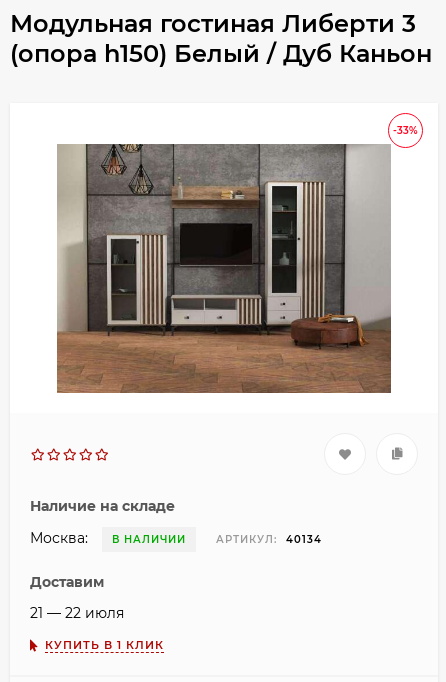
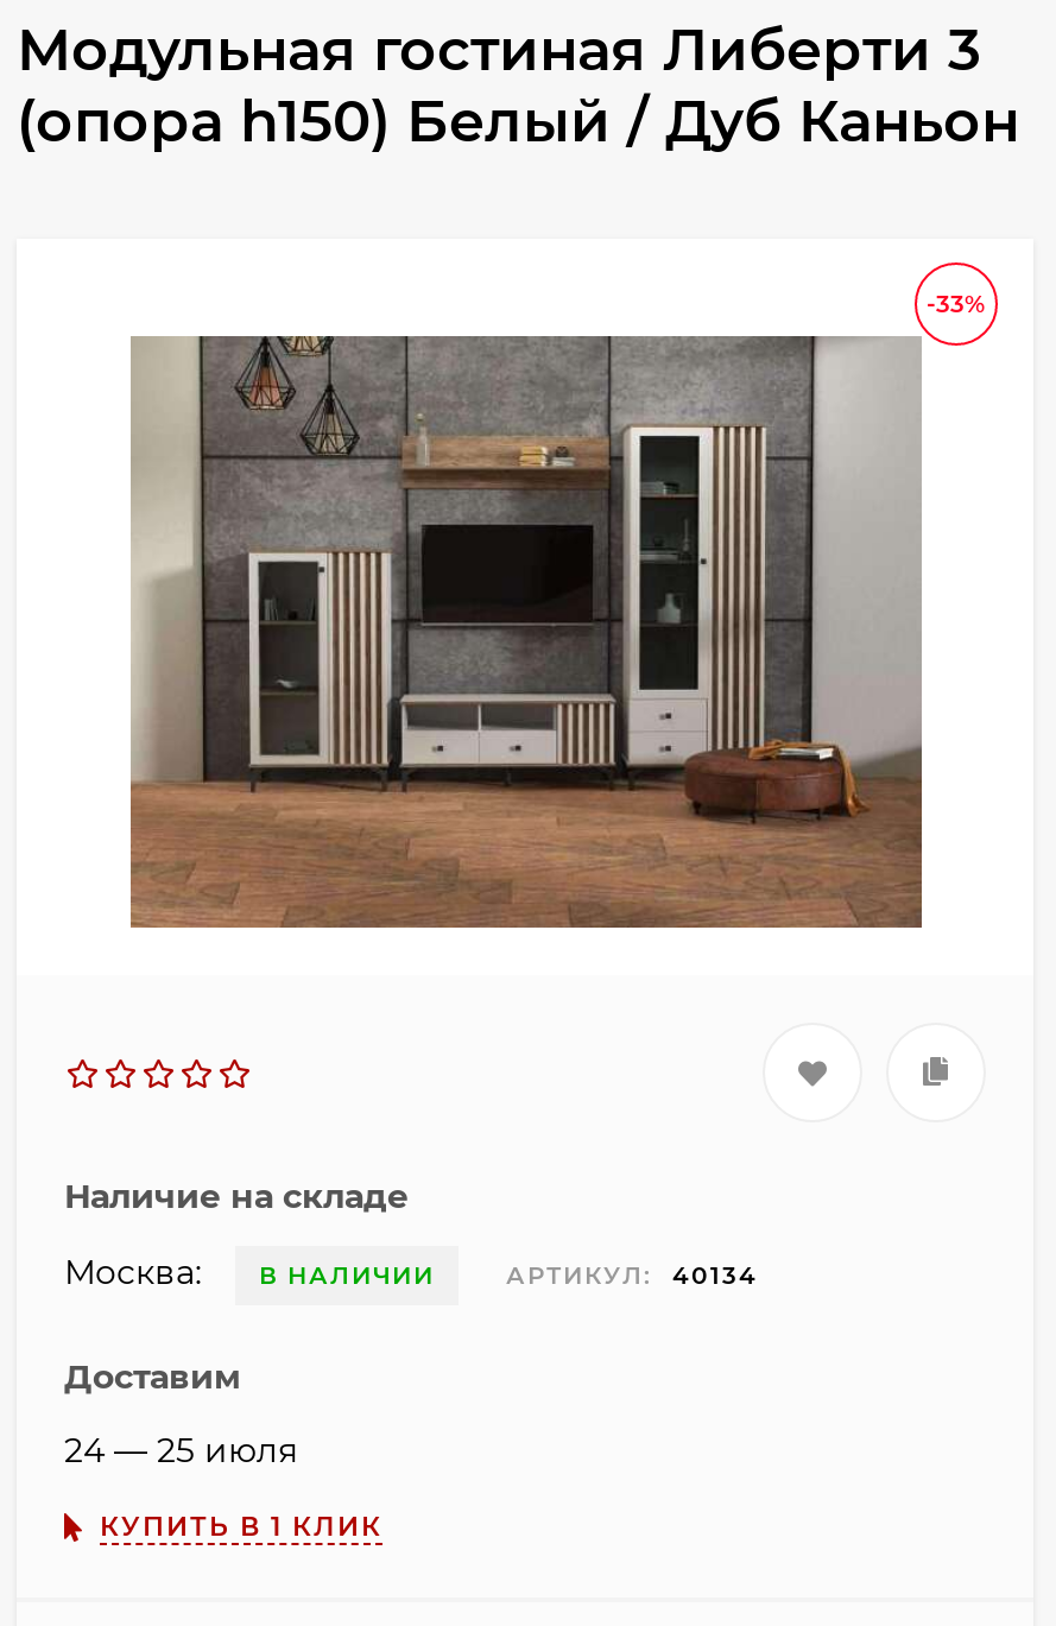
[30,604,124,622] 21 — 22 июля -> [64,1429,297,1472] 24 — 25 июля

